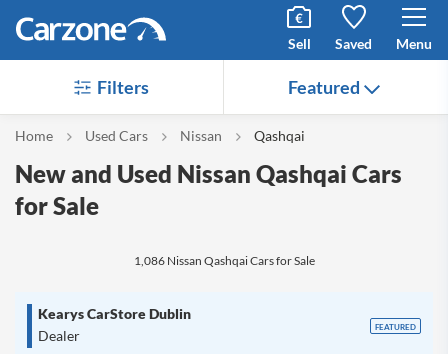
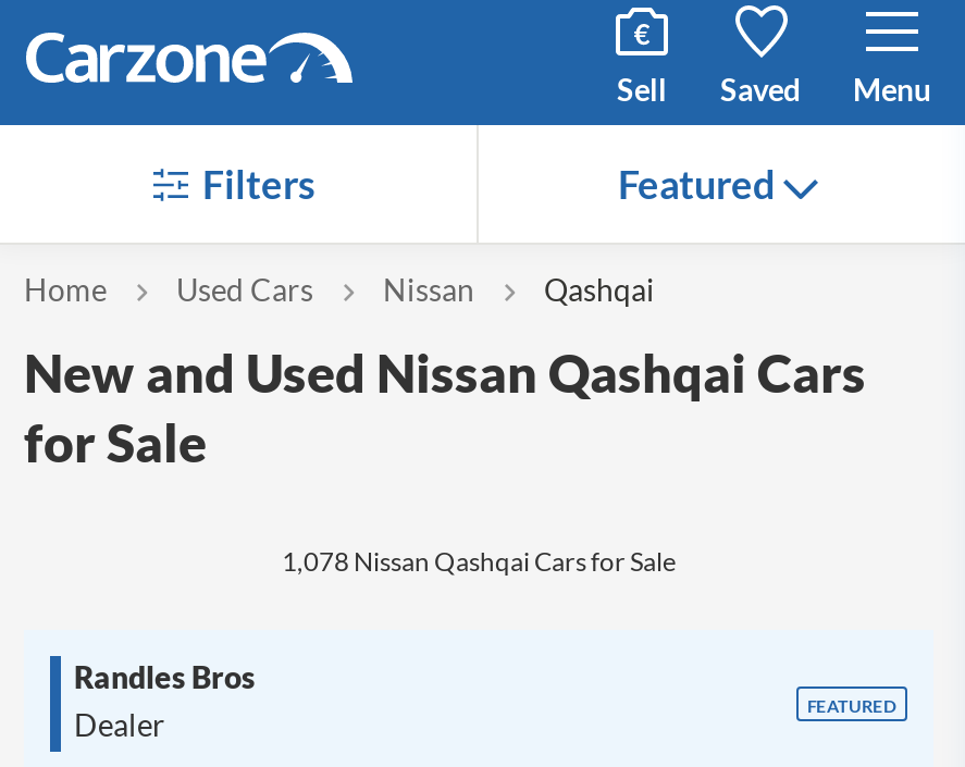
[133,253,314,268] 1,086 Nissan Qashqai Cars for Sale -> [282,545,676,578] 1,078 Nissan Qashqai Cars for Sale
[38,305,191,322] Kearys CarStore Dublin -> [74,658,255,695] Randles Bros

